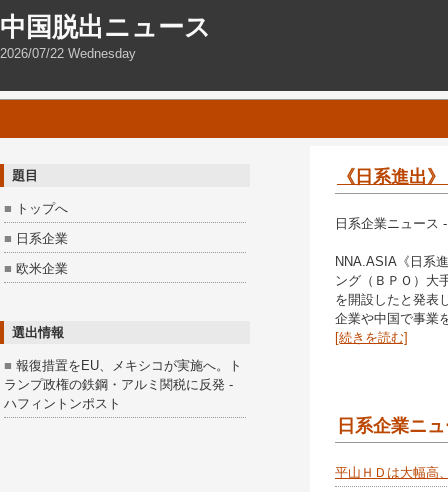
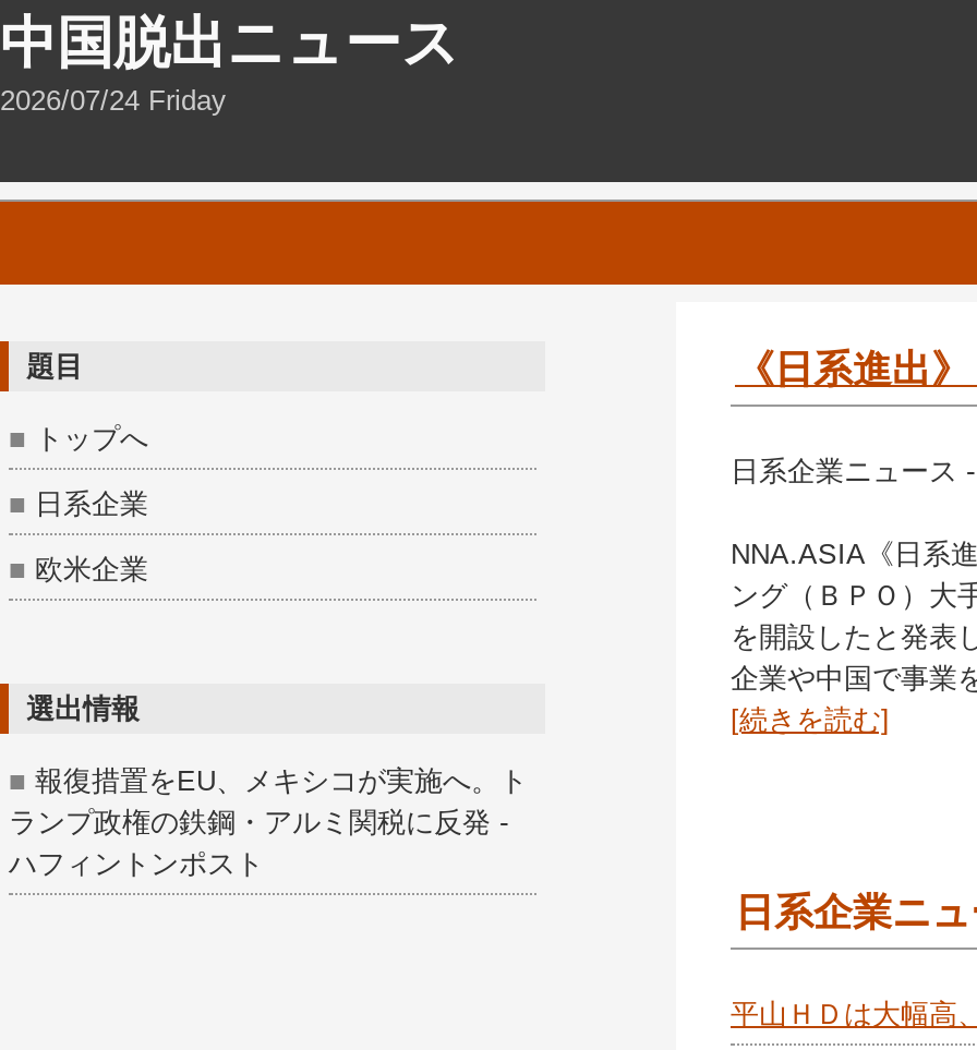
[0,46,136,61] 2026/07/22 Wednesday -> [0,84,227,117] 2026/07/24 Friday

